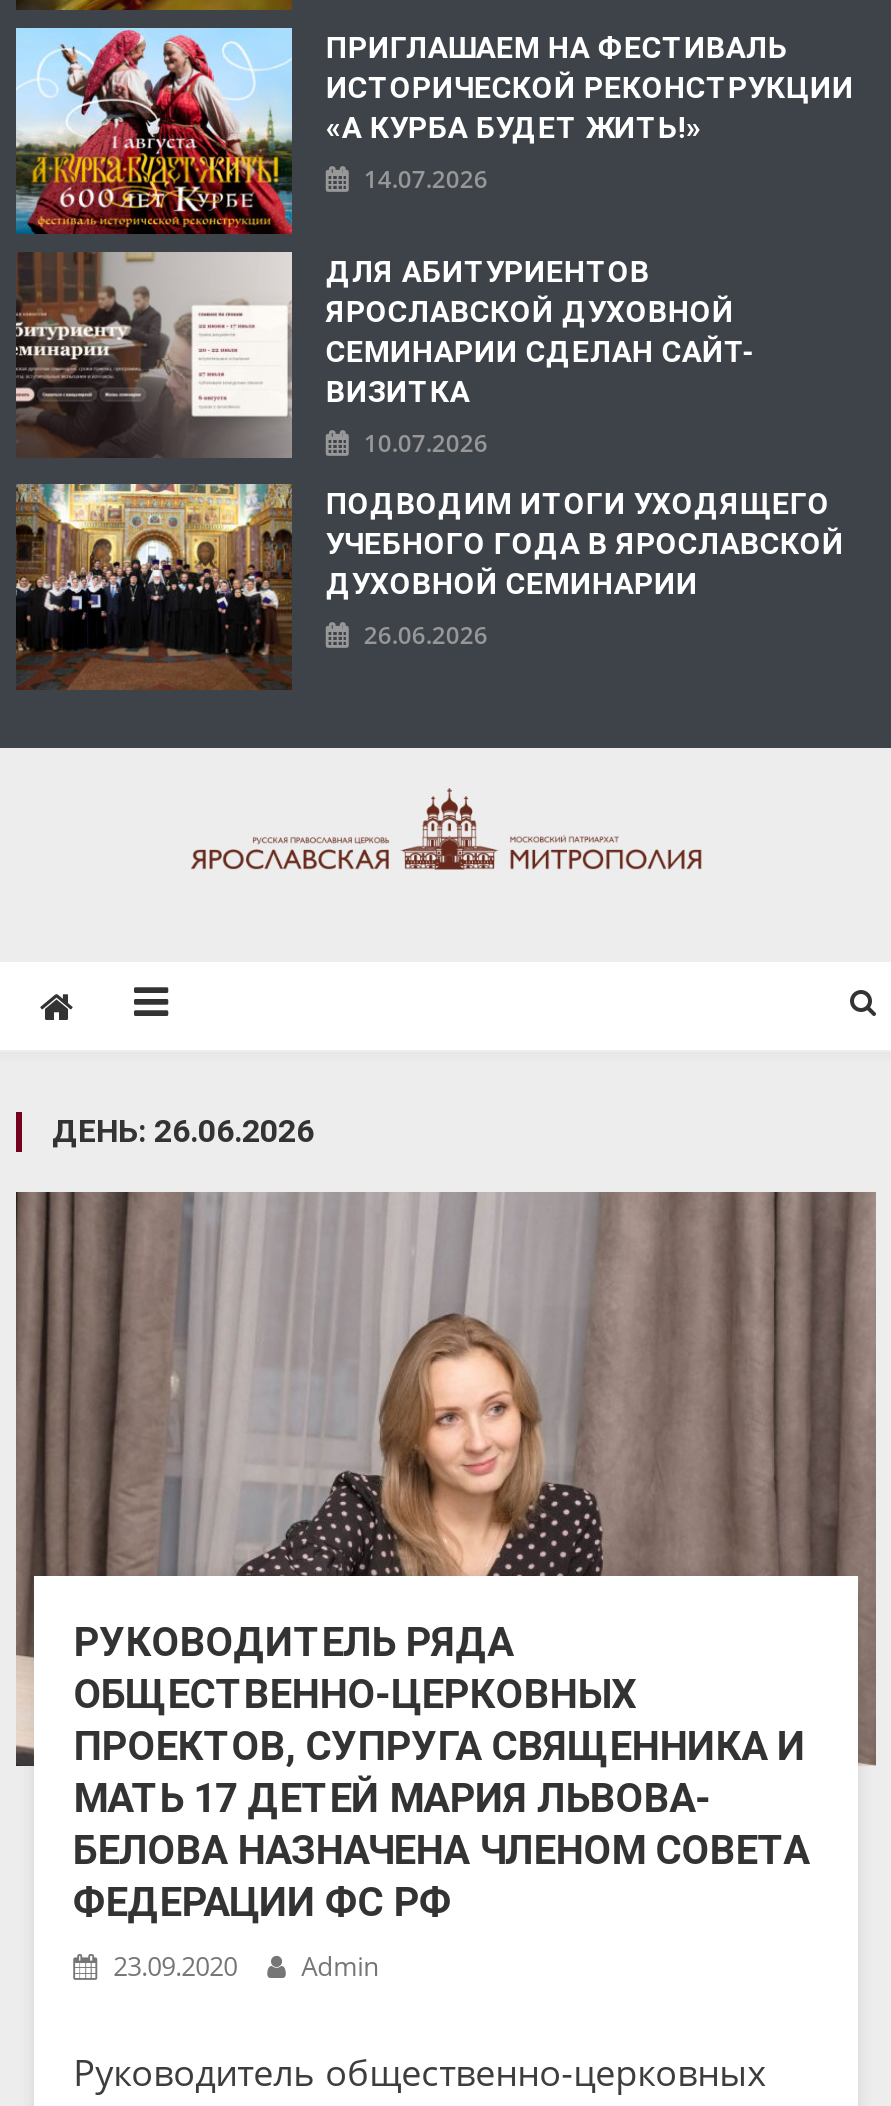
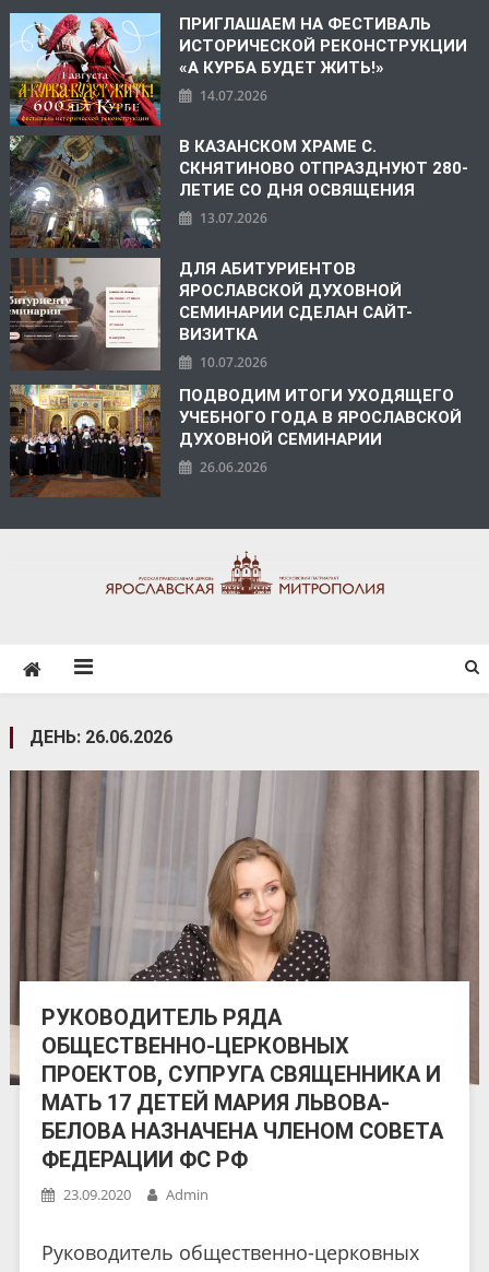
none -> [10,136,468,248] [image] | В КАЗАНСКОМ ХРАМЕ С. | СКНЯТИНОВО ОТПРАЗДНУЮТ 280- | ЛЕТИЕ СО ДНЯ ОСВЯЩЕНИЯ | 13.07.2026

